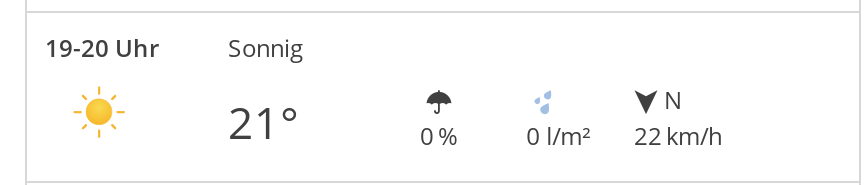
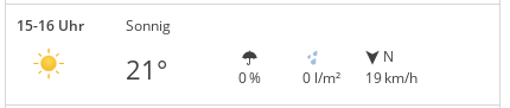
[45,31,159,65] 19-20 Uhr -> [17,15,84,36] 15-16 Uhr
[526,118,722,152] 0 l/m² 22 km/h -> [302,67,418,87] 0 l/m² 19 km/h

